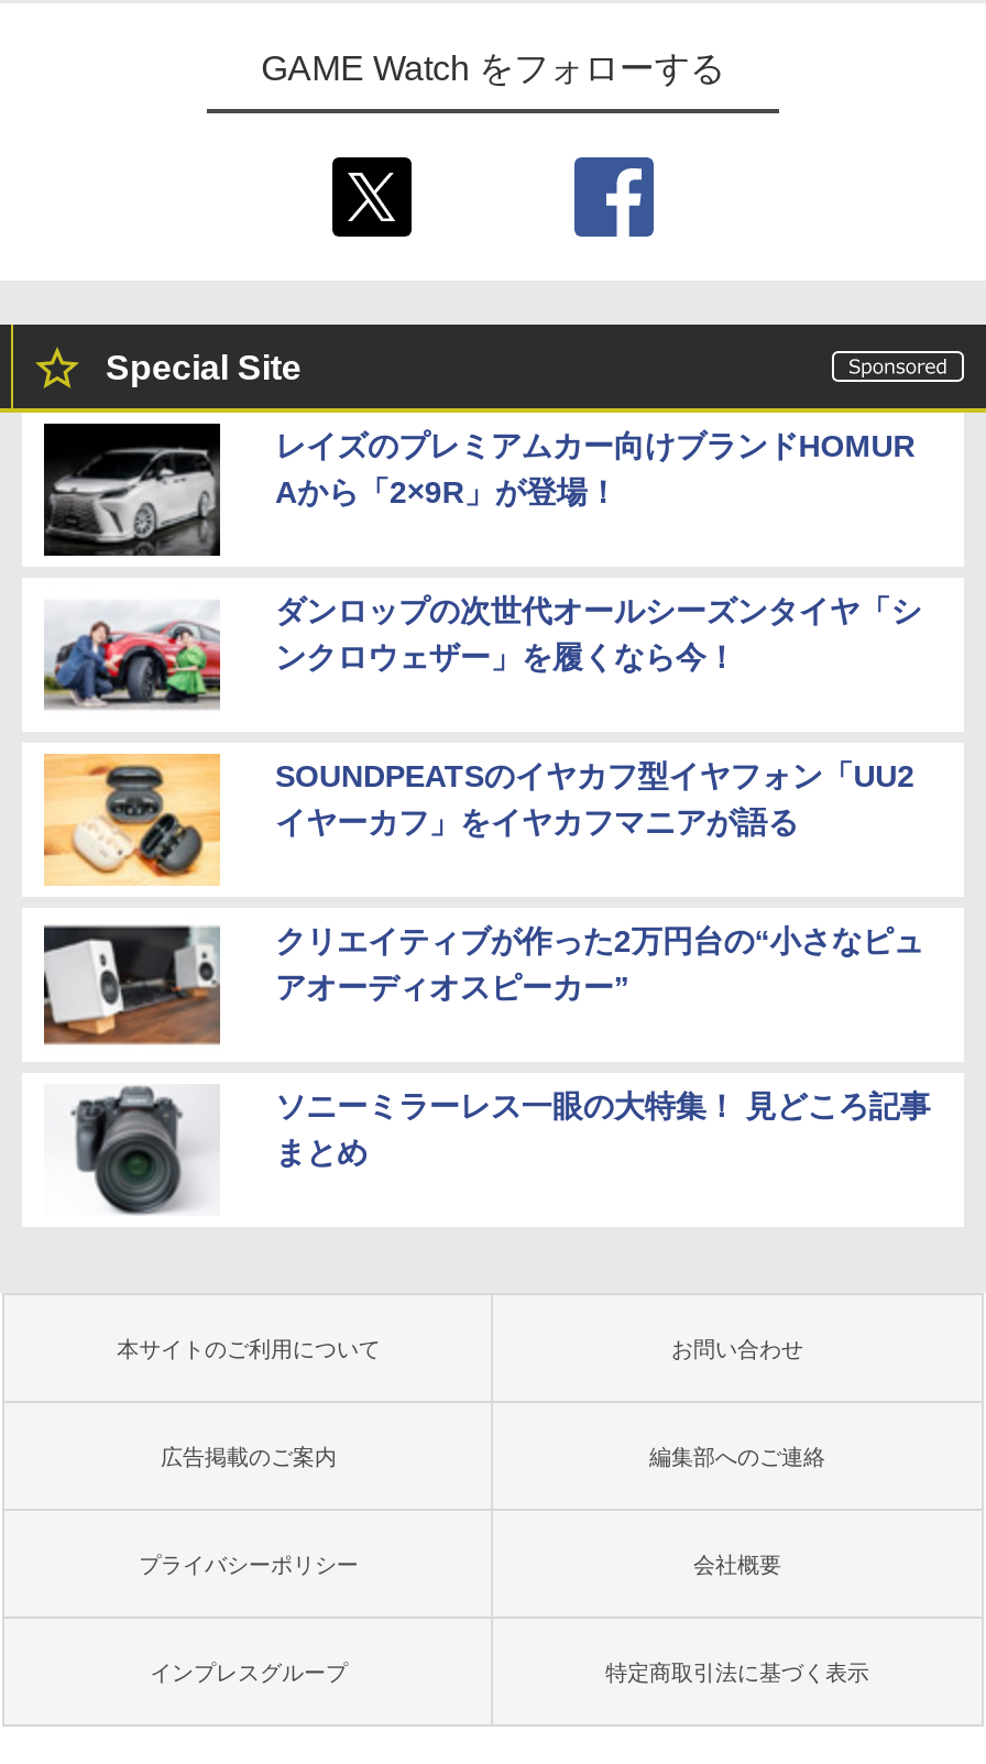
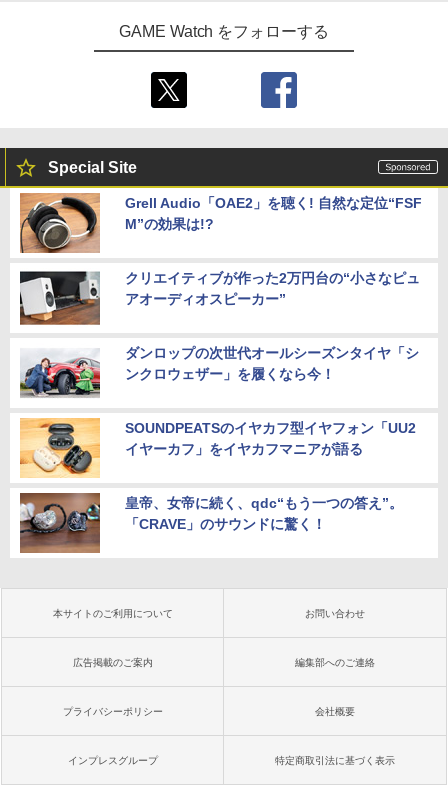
[42,421,915,558] [image] | レイズのプレミアムカー向けブランドHOMUR | Aから「2×9R」が登場！ -> [19,192,422,254] [image] | Grell Audio「OAE2」を聴く! 自然な定位“FSF | M”の効果は!?
moved [42,594,922,840] -> [19,345,419,457]: [image] | ダンロップの次世代オールシーズンタイヤ「シ | ンクロウェザー」を履くなら今！ | SOUNDPEATSのイヤカフ型イヤフォン「UU2 | イヤーカフ」をイヤカフマニアが語る
moved [42,919,924,1049] -> [19,270,420,326]: [image] | クリエイティブが作った2万円台の“小さなピュ | アオーディオスピーカー”
[75,1086,930,1216] [image] | ソニーミラーレス一眼の大特集！ 見どころ記事 | まとめ -> [19,492,403,554] [image] | 皇帝、女帝に続く、qdc“もう一つの答え”。 | 「CRAVE」のサウンドに驚く！

